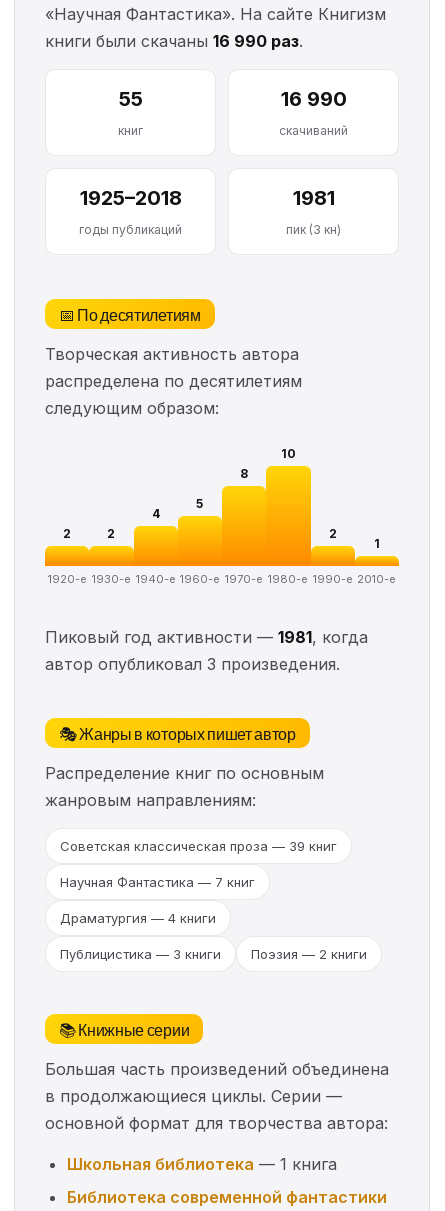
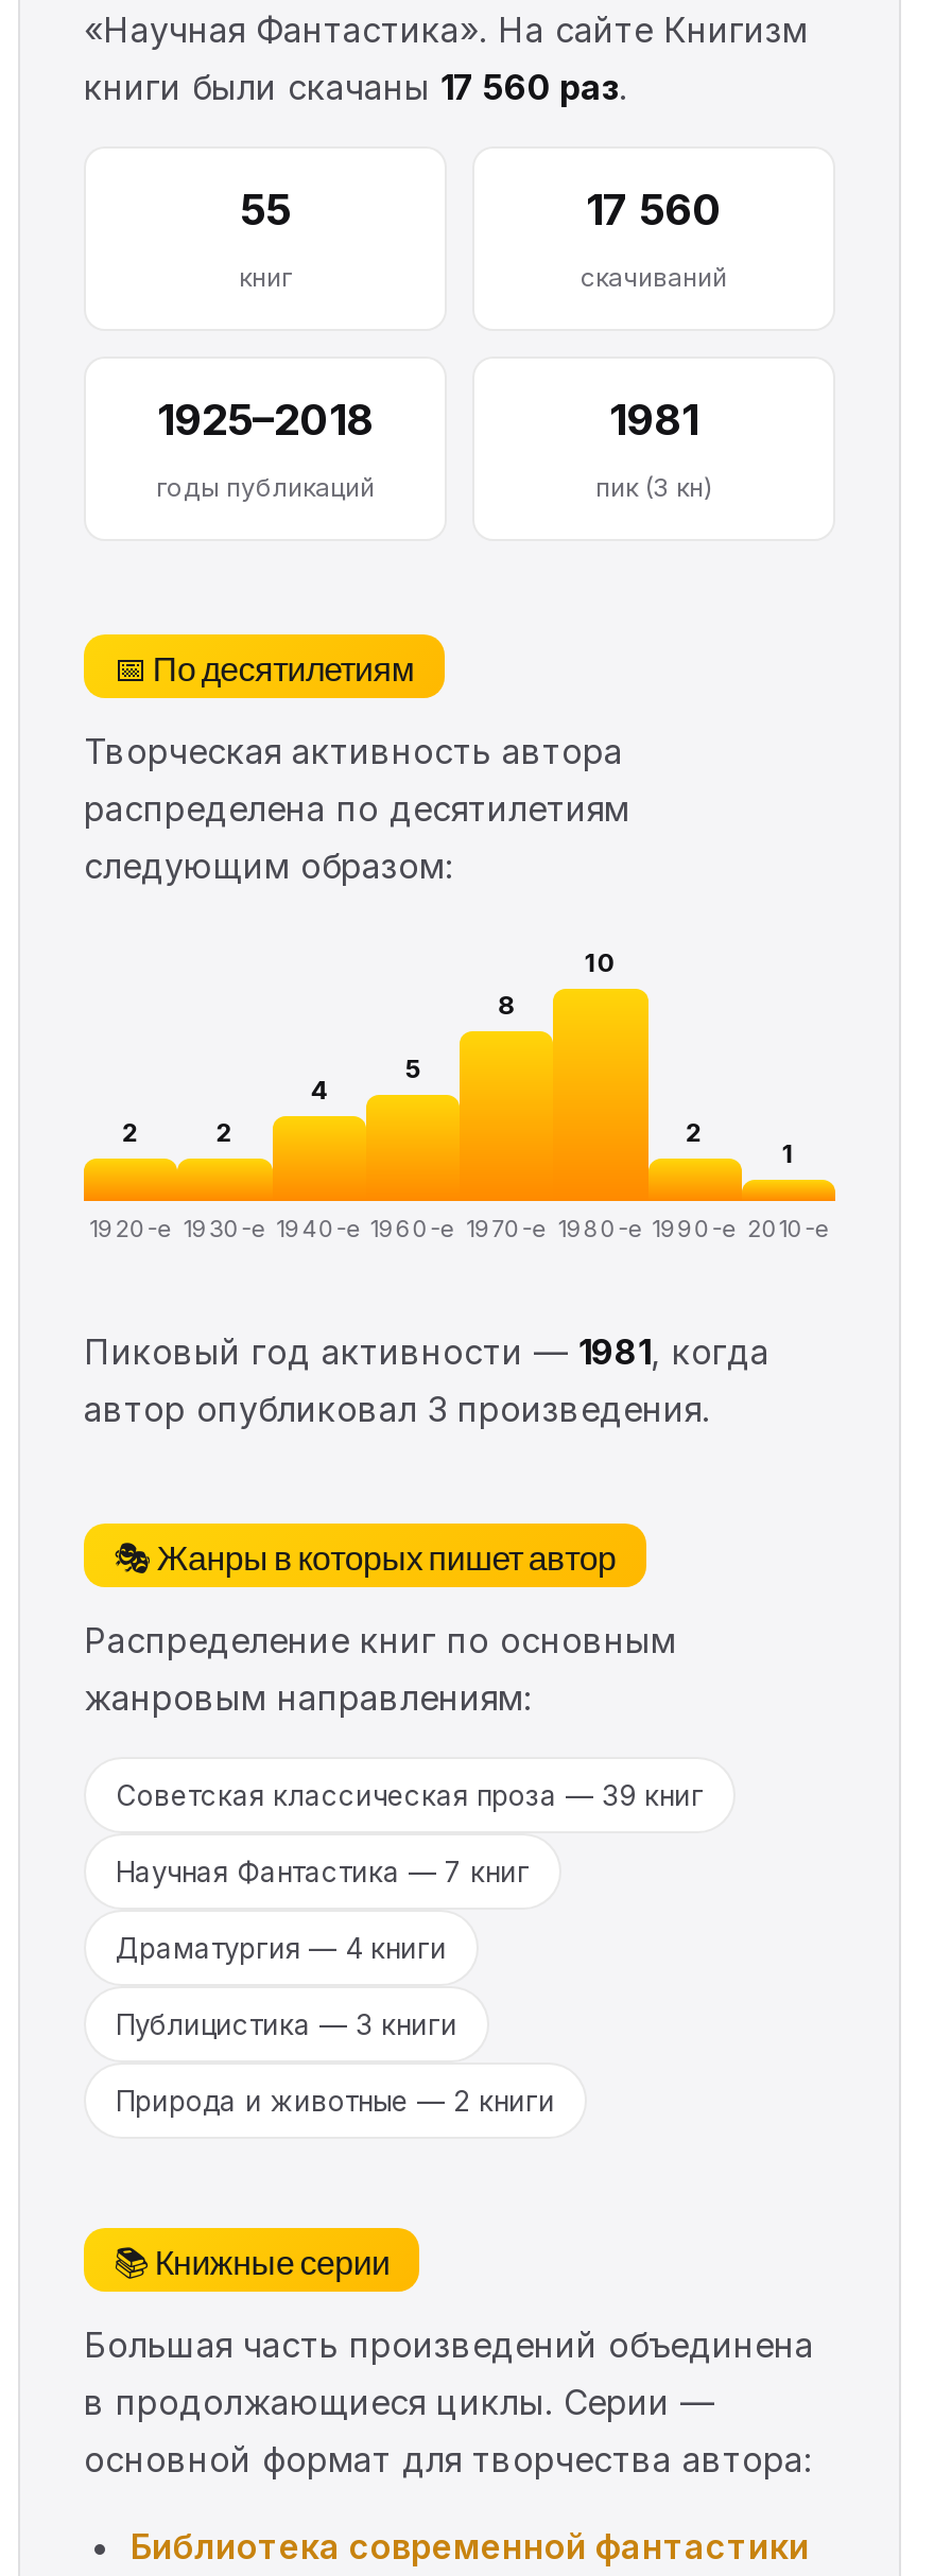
[45,31,303,51] книги были скачаны 16 990 раз. -> [84,66,627,108] книги были скачаны 17 560 раз.
[280,87,346,111] 16 990 -> [586,185,722,236] 17 560
[251,946,367,962] Поэзия — 2 книги -> [116,2084,555,2118] Природа и животные — 2 книги
moved [45,1059,389,1133] -> [84,2323,814,2481]: Большая часть произведений объединена | в продолжающиеся циклы. Серии — | основной формат для творчества автора:
[67,1154,337,1174] Школьная библиотека — 1 книга -> none

